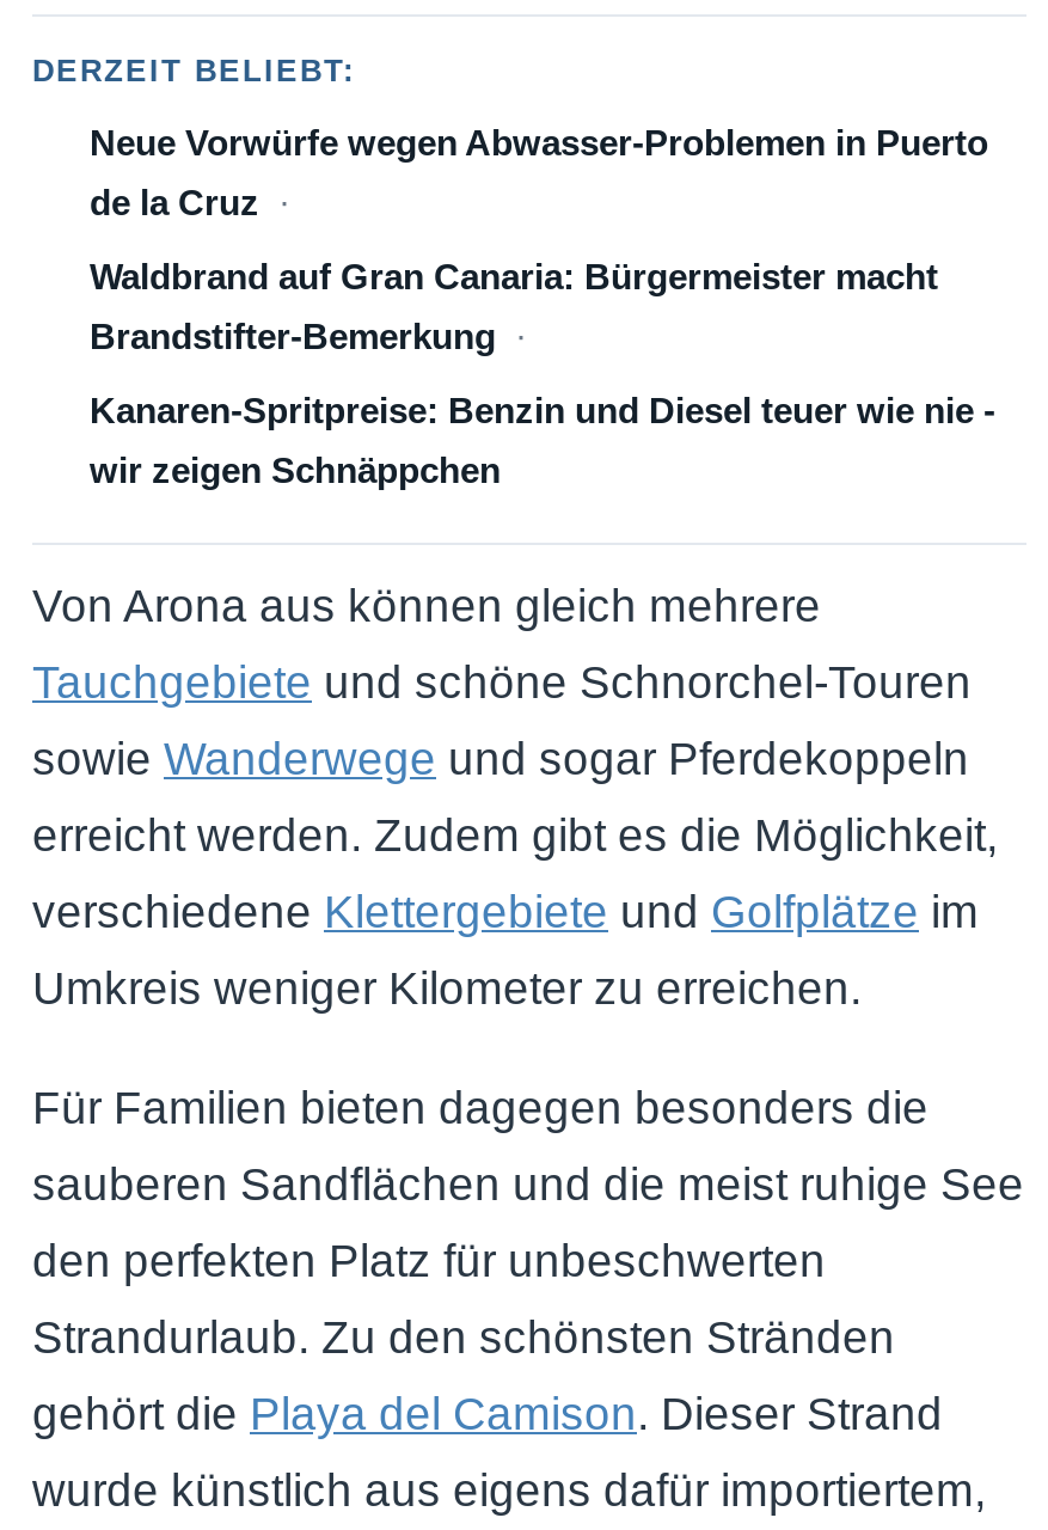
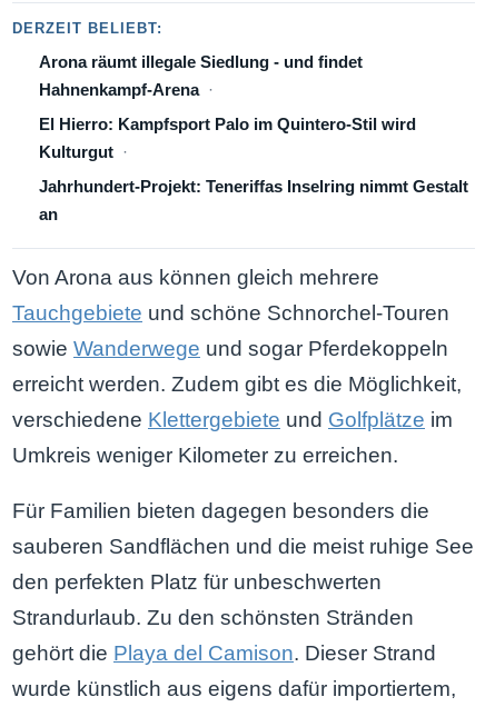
[90,121,988,161] Neue Vorwürfe wegen Abwasser-Problemen in Puerto -> [39,52,363,71] Arona räumt illegale Siedlung - und findet
[90,180,259,221] de la Cruz -> [39,79,199,98] Hahnenkampf-Arena
[90,255,938,295] Waldbrand auf Gran Canaria: Bürgermeister macht -> [39,114,416,133] El Hierro: Kampfsport Palo im Quintero-Stil wird
[90,314,496,355] Brandstifter-Bemerkung -> [39,142,113,161] Kulturgut
[90,388,995,429] Kanaren-Spritpreise: Benzin und Diesel teuer wie nie - -> [39,176,468,195] Jahrhundert-Projekt: Teneriffas Inselring nimmt Gestalt
[90,448,501,489] wir zeigen Schnäppchen -> [39,204,58,223] an

